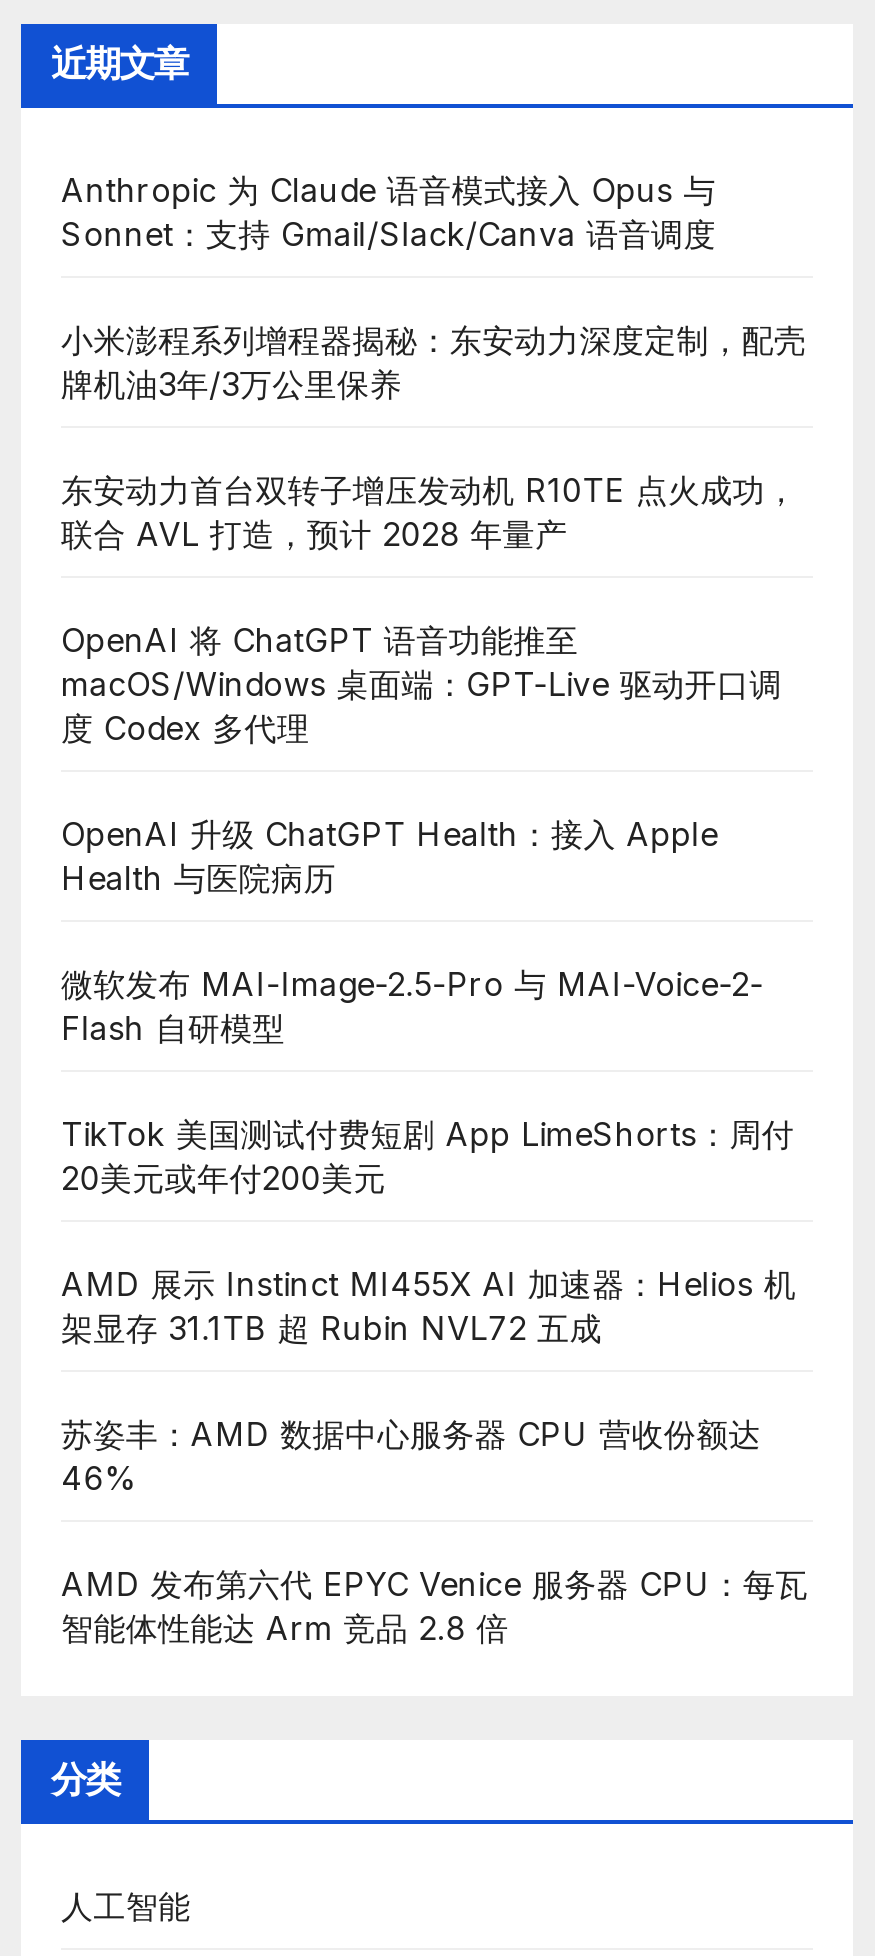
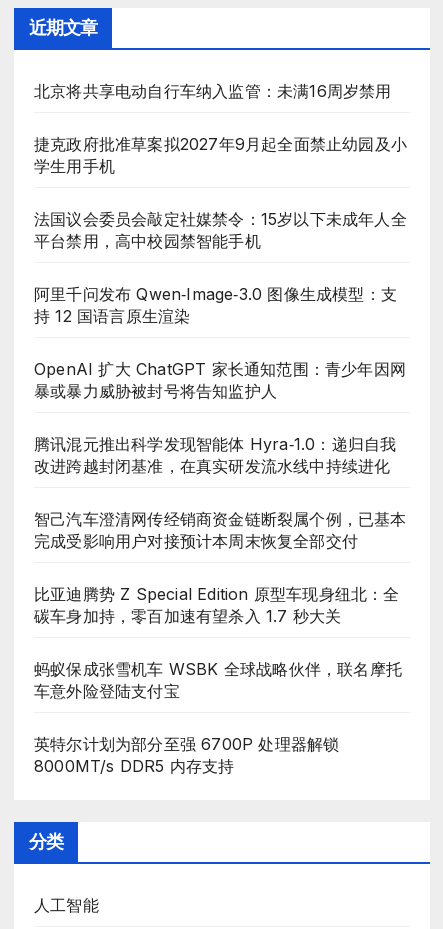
[61,170,716,254] Anthropic 为 Claude 语音模式接入 Opus 与 | Sonnet：支持 Gmail/Slack/Canva 语音调度 -> [34,81,392,101] 北京将共享电动自行车纳入监管：未满16周岁禁用
[61,320,806,404] 小米澎程系列增程器揭秘：东安动力深度定制，配壳 | 牌机油3年/3万公里保养 -> [34,134,407,176] 捷克政府批准草案拟2027年9月起全面禁止幼园及小 | 学生用手机
[61,470,797,554] 东安动力首台双转子增压发动机 R10TE 点火成功， | 联合 AVL 打造，预计 2028 年量产 -> [34,209,407,251] 法国议会委员会敲定社媒禁令：15岁以下未成年人全 | 平台禁用，高中校园禁智能手机
[61,620,782,748] OpenAI 将 ChatGPT 语音功能推至 | macOS/Windows 桌面端：GPT-Live 驱动开口调 | 度 Codex 多代理 -> [34,284,397,326] 阿里千问发布 Qwen‑Image‑3.0 图像生成模型：支 | 持 12 国语言原生渲染
[61,814,718,898] OpenAI 升级 ChatGPT Health：接入 Apple | Health 与医院病历 -> [34,359,406,401] OpenAI 扩大 ChatGPT 家长通知范围：青少年因网 | 暴或暴力威胁被封号将告知监护人
[61,964,764,1048] 微软发布 MAI-Image-2.5-Pro 与 MAI-Voice-2- | Flash 自研模型 -> [34,434,396,476] 腾讯混元推出科学发现智能体 Hyra‑1.0：递归自我 | 改进跨越封闭基准，在真实研发流水线中持续进化
[61,1114,794,1198] TikTok 美国测试付费短剧 App LimeShorts：周付 | 20美元或年付200美元 -> [34,509,407,551] 智己汽车澄清网传经销商资金链断裂属个例，已基本 | 完成受影响用户对接预计本周末恢复全部交付
[61,1264,796,1348] AMD 展示 Instinct MI455X AI 加速器：Helios 机 | 架显存 31.1TB 超 Rubin NVL72 五成 -> [34,584,400,626] 比亚迪腾势 Z Special Edition 原型车现身纽北：全 | 碳车身加持，零百加速有望杀入 1.7 秒大关
[61,1414,761,1498] 苏姿丰：AMD 数据中心服务器 CPU 营收份额达 | 46% -> [34,659,402,701] 蚂蚁保成张雪机车 WSBK 全球战略伙伴，联名摩托 | 车意外险登陆支付宝
[61,1564,808,1648] AMD 发布第六代 EPYC Venice 服务器 CPU：每瓦 | 智能体性能达 Arm 竞品 2.8 倍 -> [34,734,339,776] 英特尔计划为部分至强 6700P 处理器解锁 | 8000MT/s DDR5 内存支持

